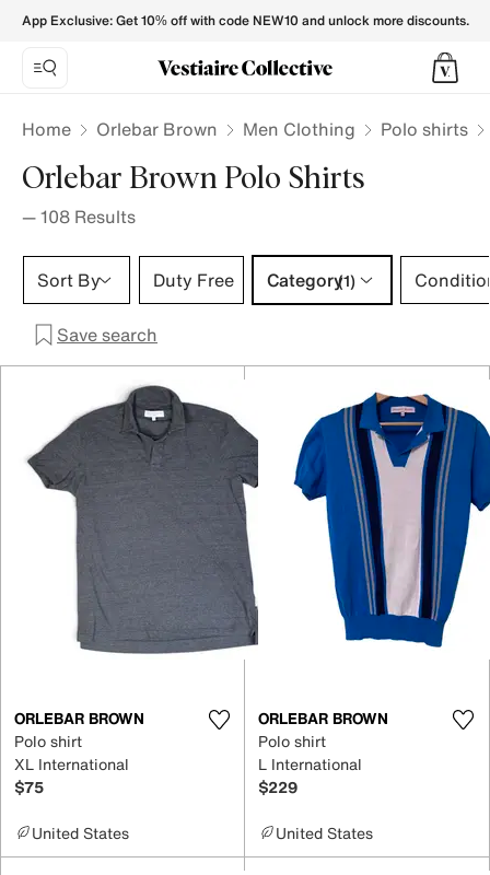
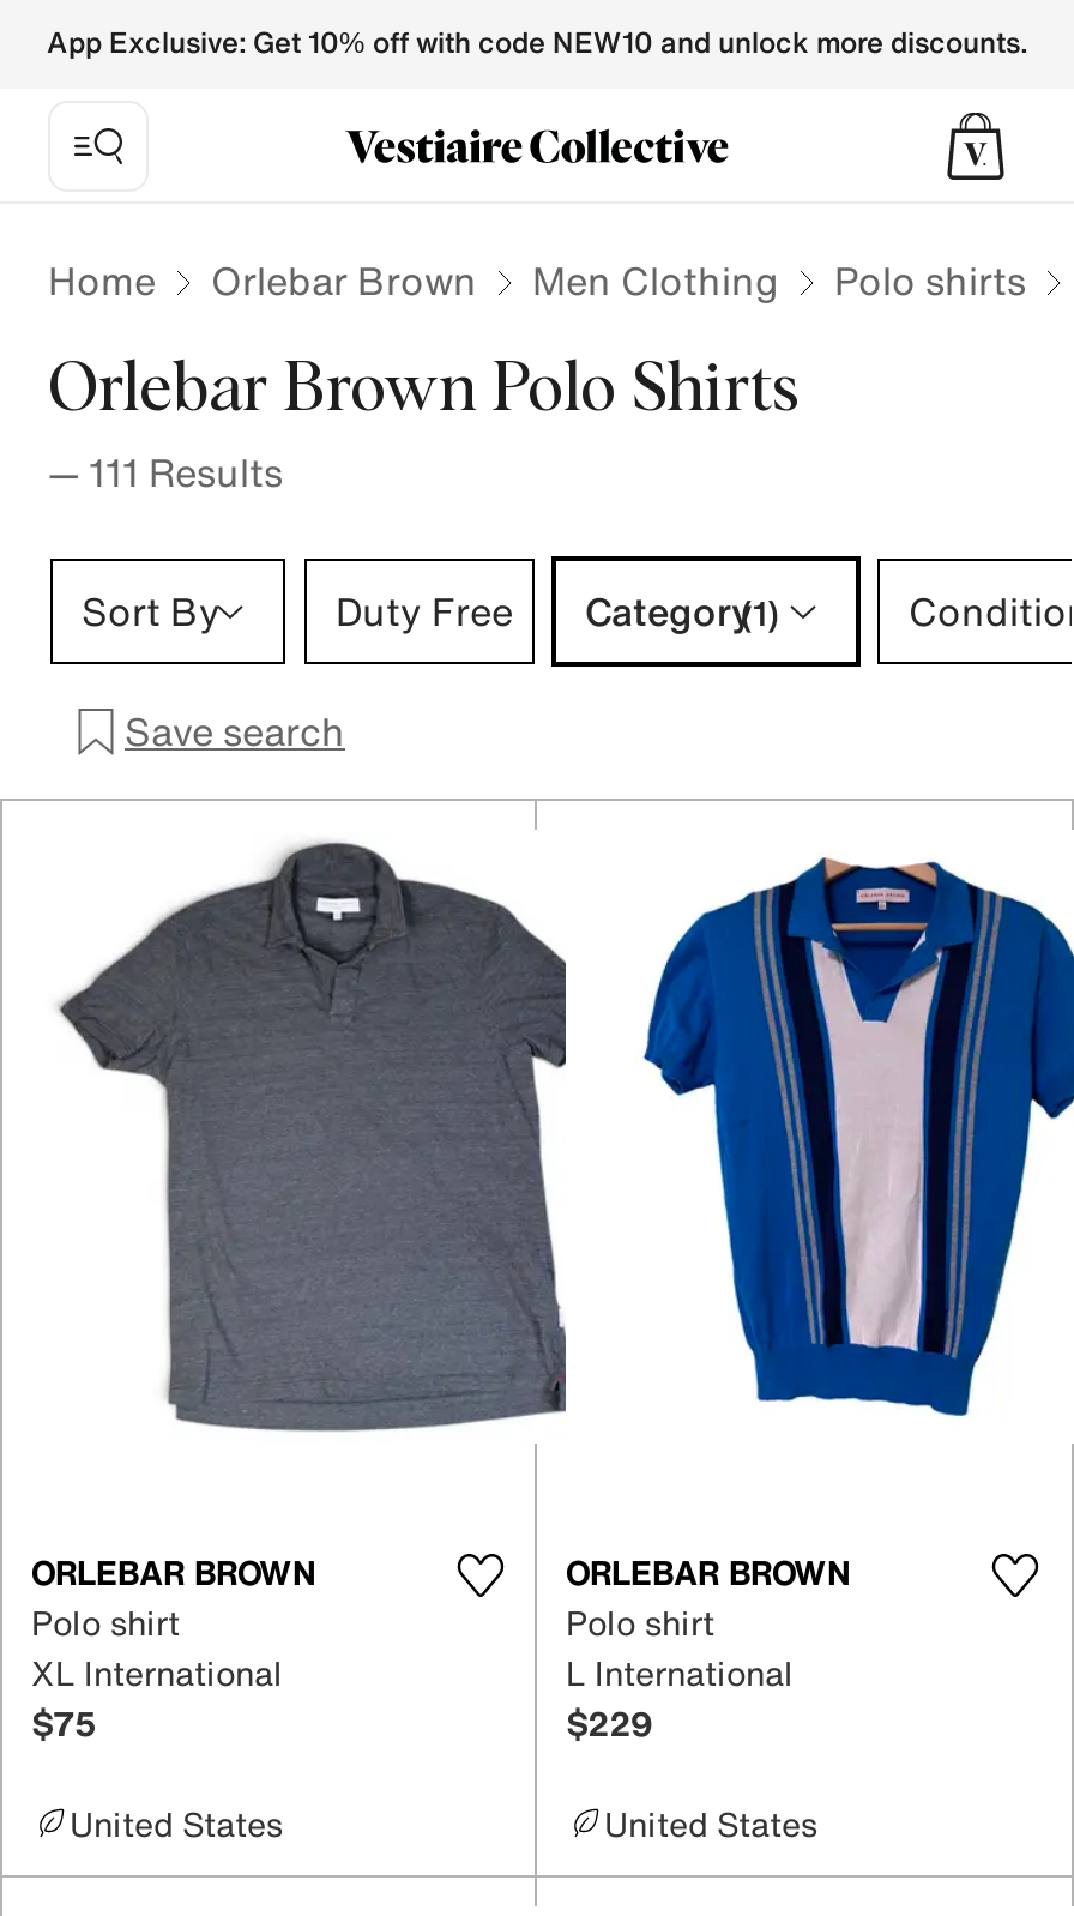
[22,203,136,230] — 108 Results -> [48,444,283,501] — 111 Results

